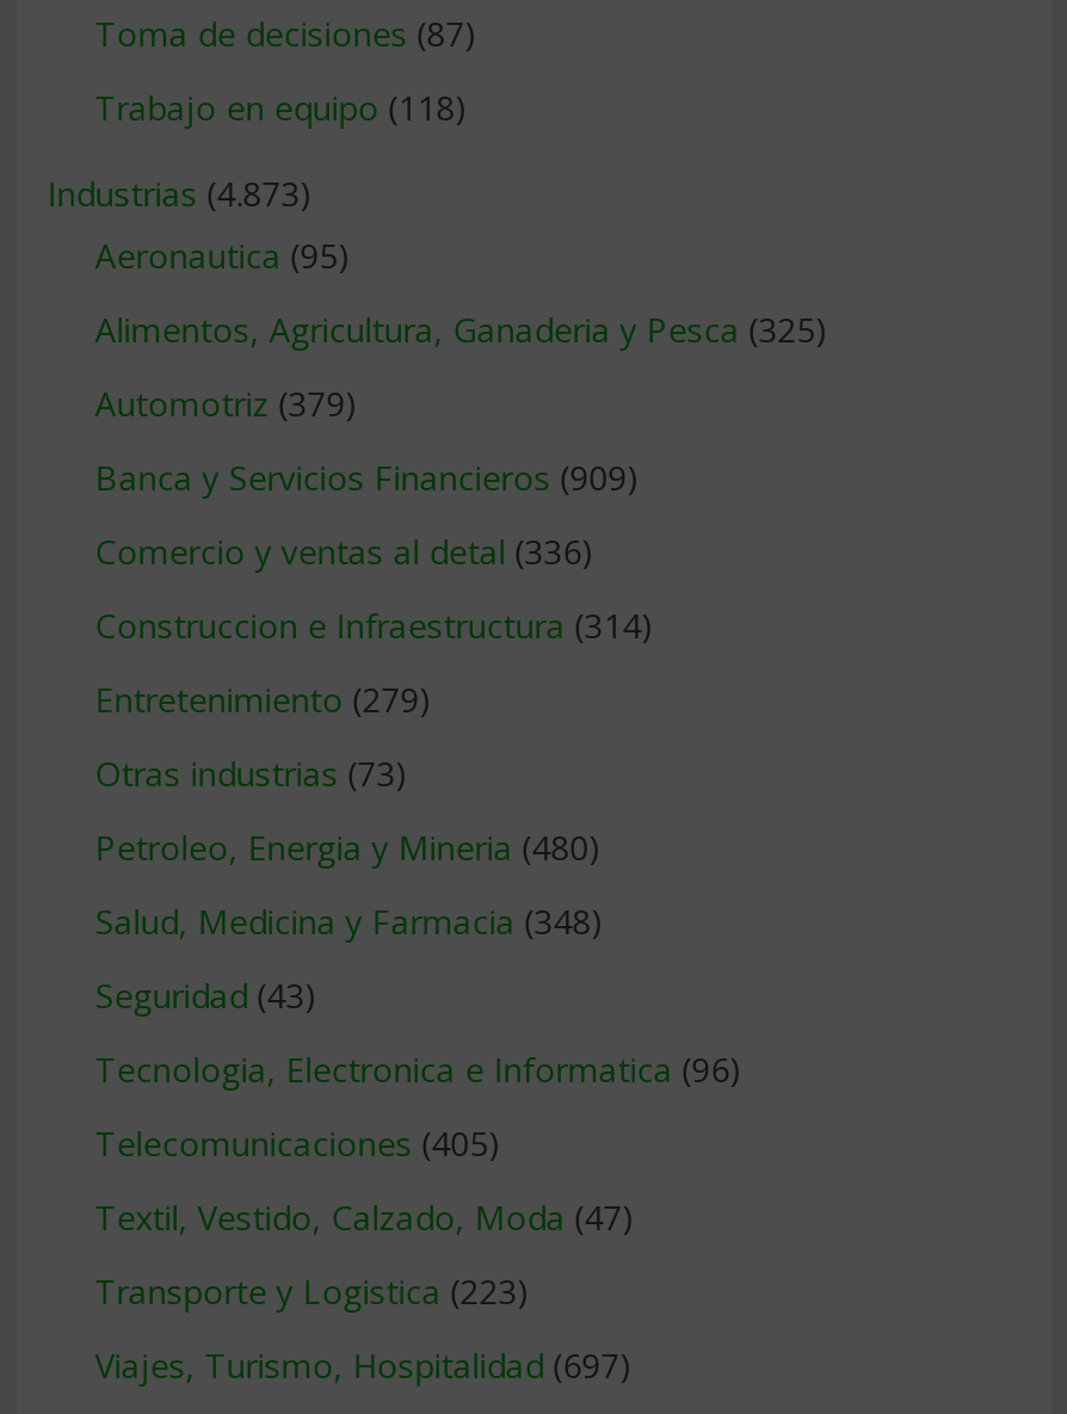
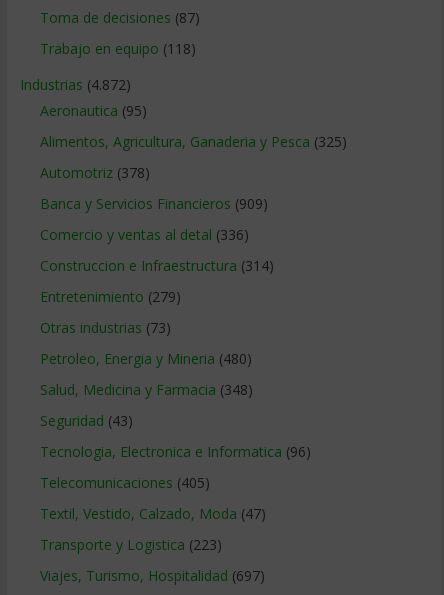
[47,171,312,216] Industrias (4.873) -> [20,75,131,94] Industrias (4.872)
[95,381,358,426] Automotriz (379) -> [40,163,150,182] Automotriz (378)

